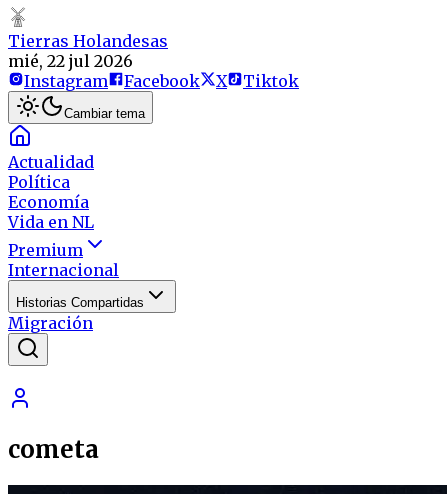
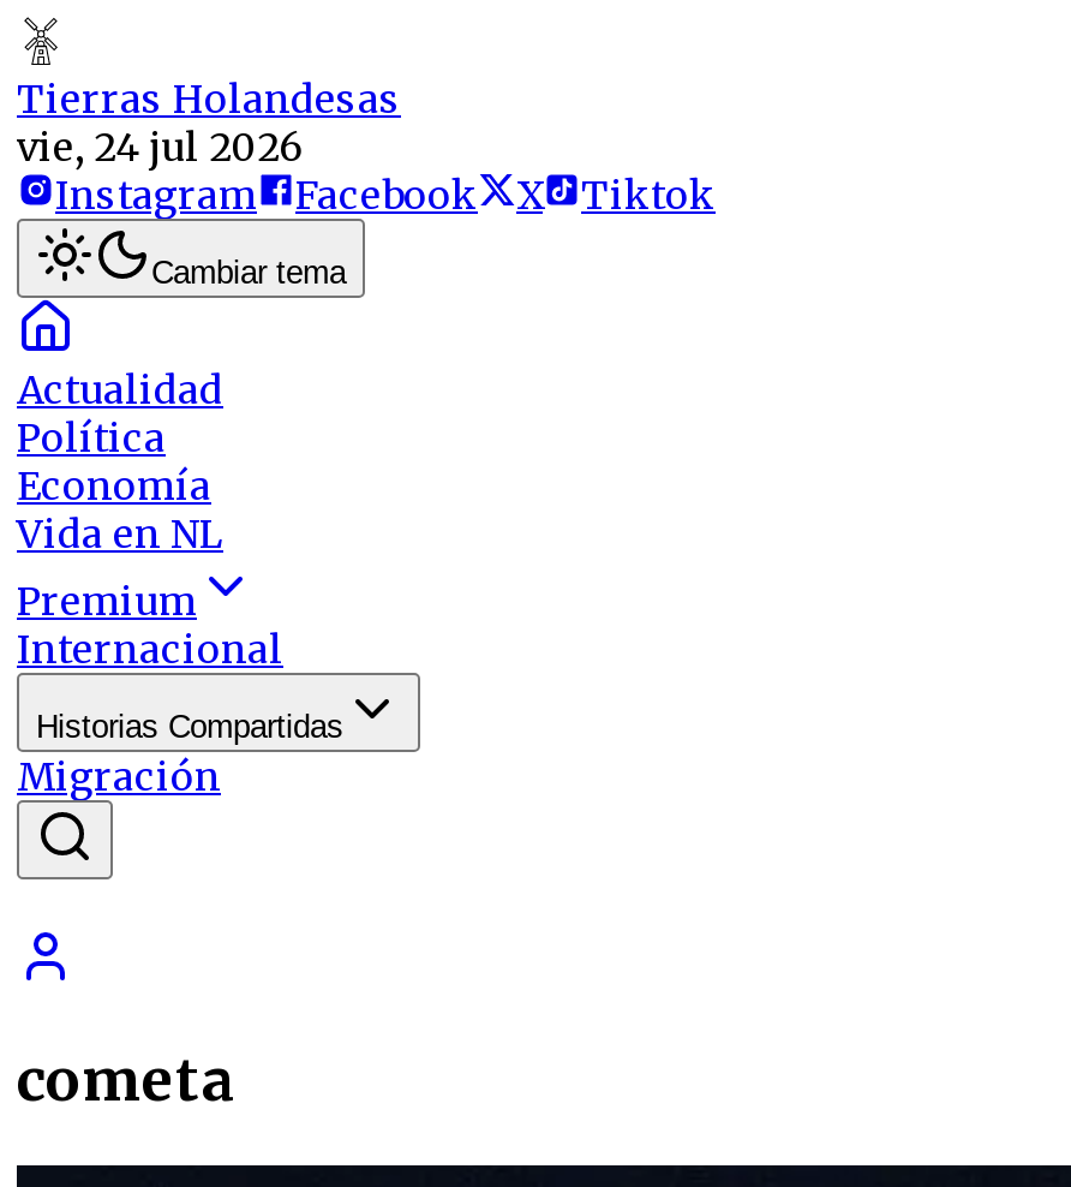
[8,51,133,71] mié, 22 jul 2026 -> [17,123,303,171] vie, 24 jul 2026

